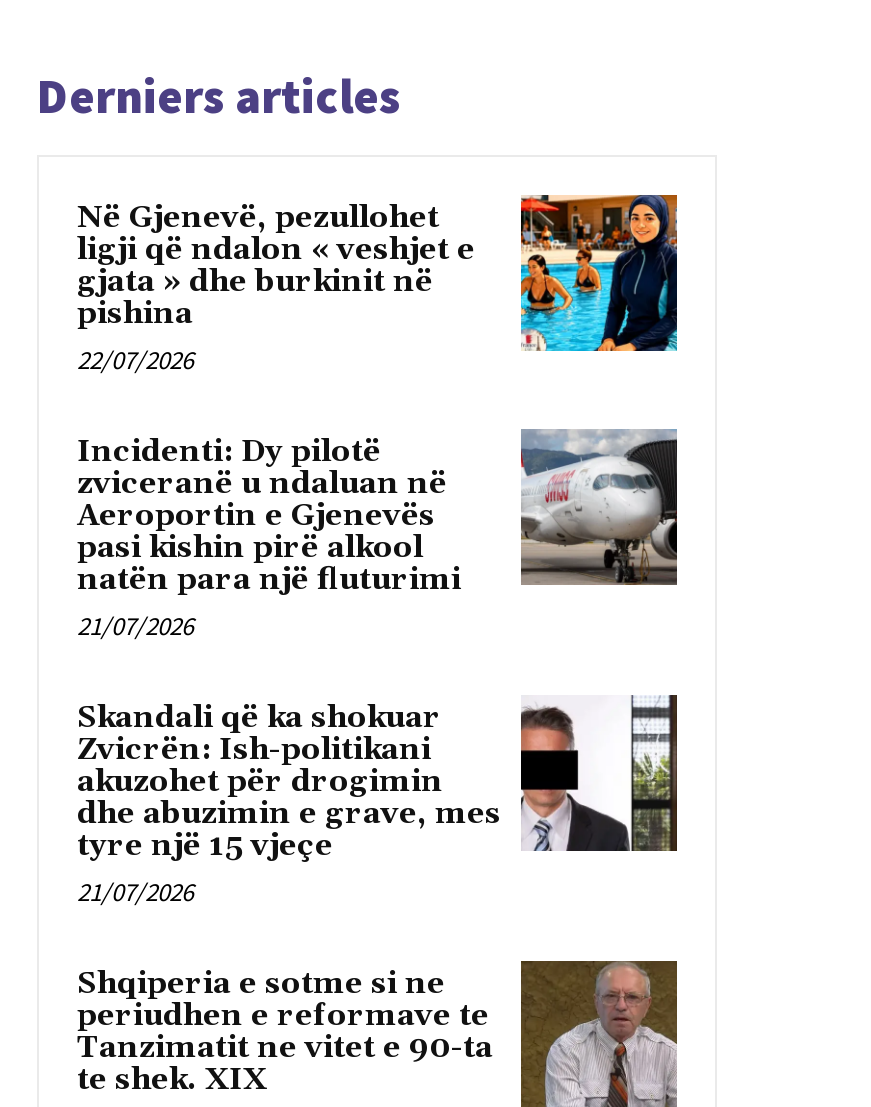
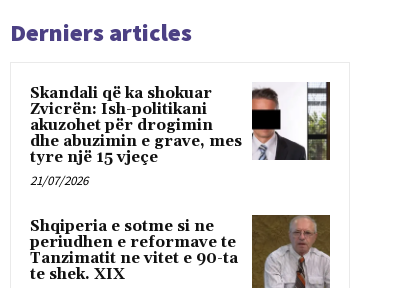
[77,193,679,643] [image] | Në Gjenevë, pezullohet | ligji që ndalon « veshjet e | gjata » dhe burkinit në | pishina | 22/07/2026 | Incidenti: Dy pilotë | zviceranë u ndaluan në | Aeroportin e Gjenevës | pasi kishin pirë alkool | natën para një fluturimi | 21/07/2026 -> none
[519,427,679,587] [image] -> none

